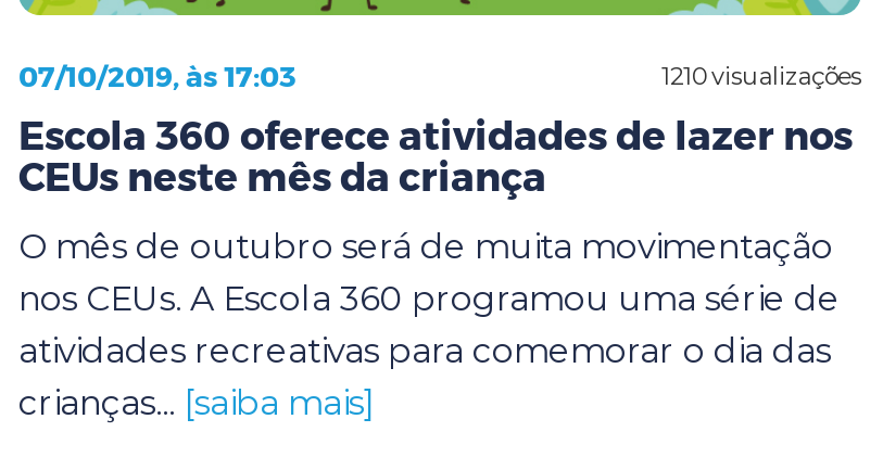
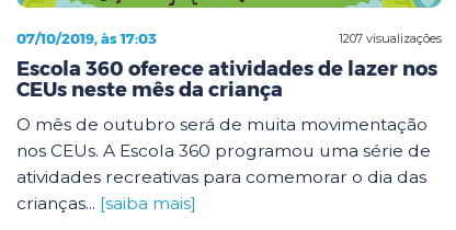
[661,60,861,90] 1210 visualizações -> [339,30,442,45] 1207 visualizações

